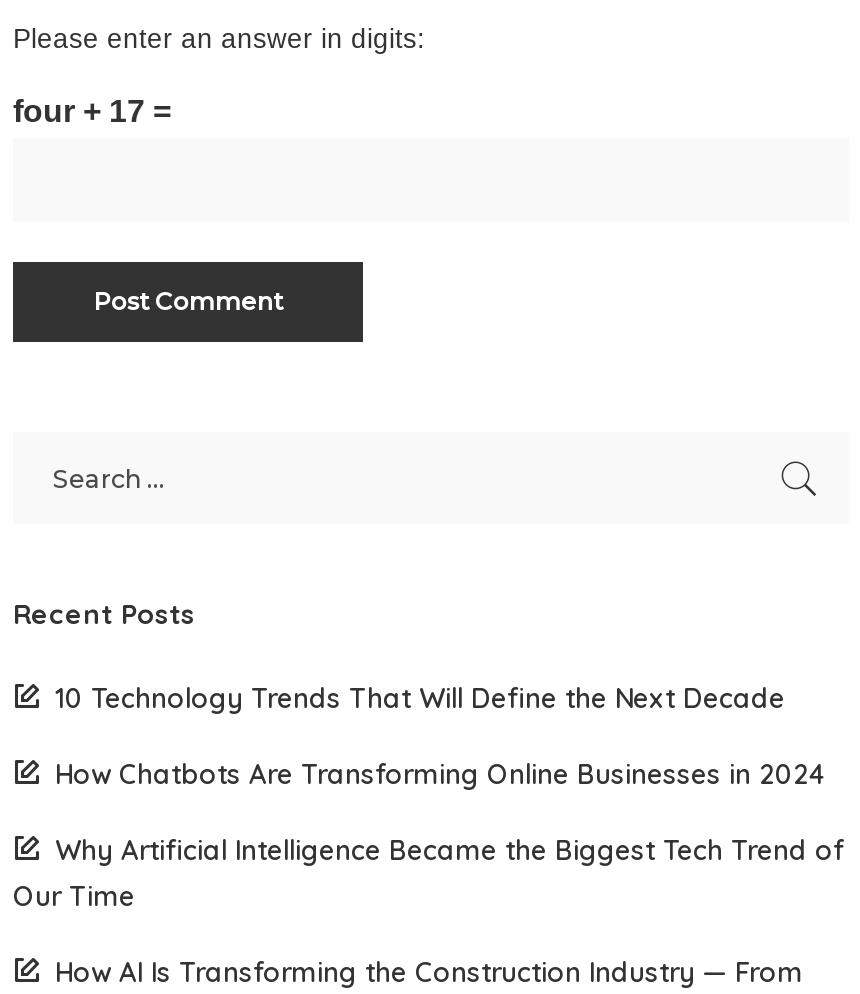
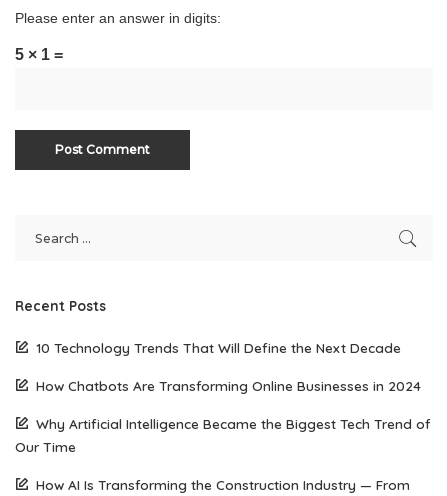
[13,94,171,128] four + 17 = -> [15,46,63,63] 5 × 1 =

